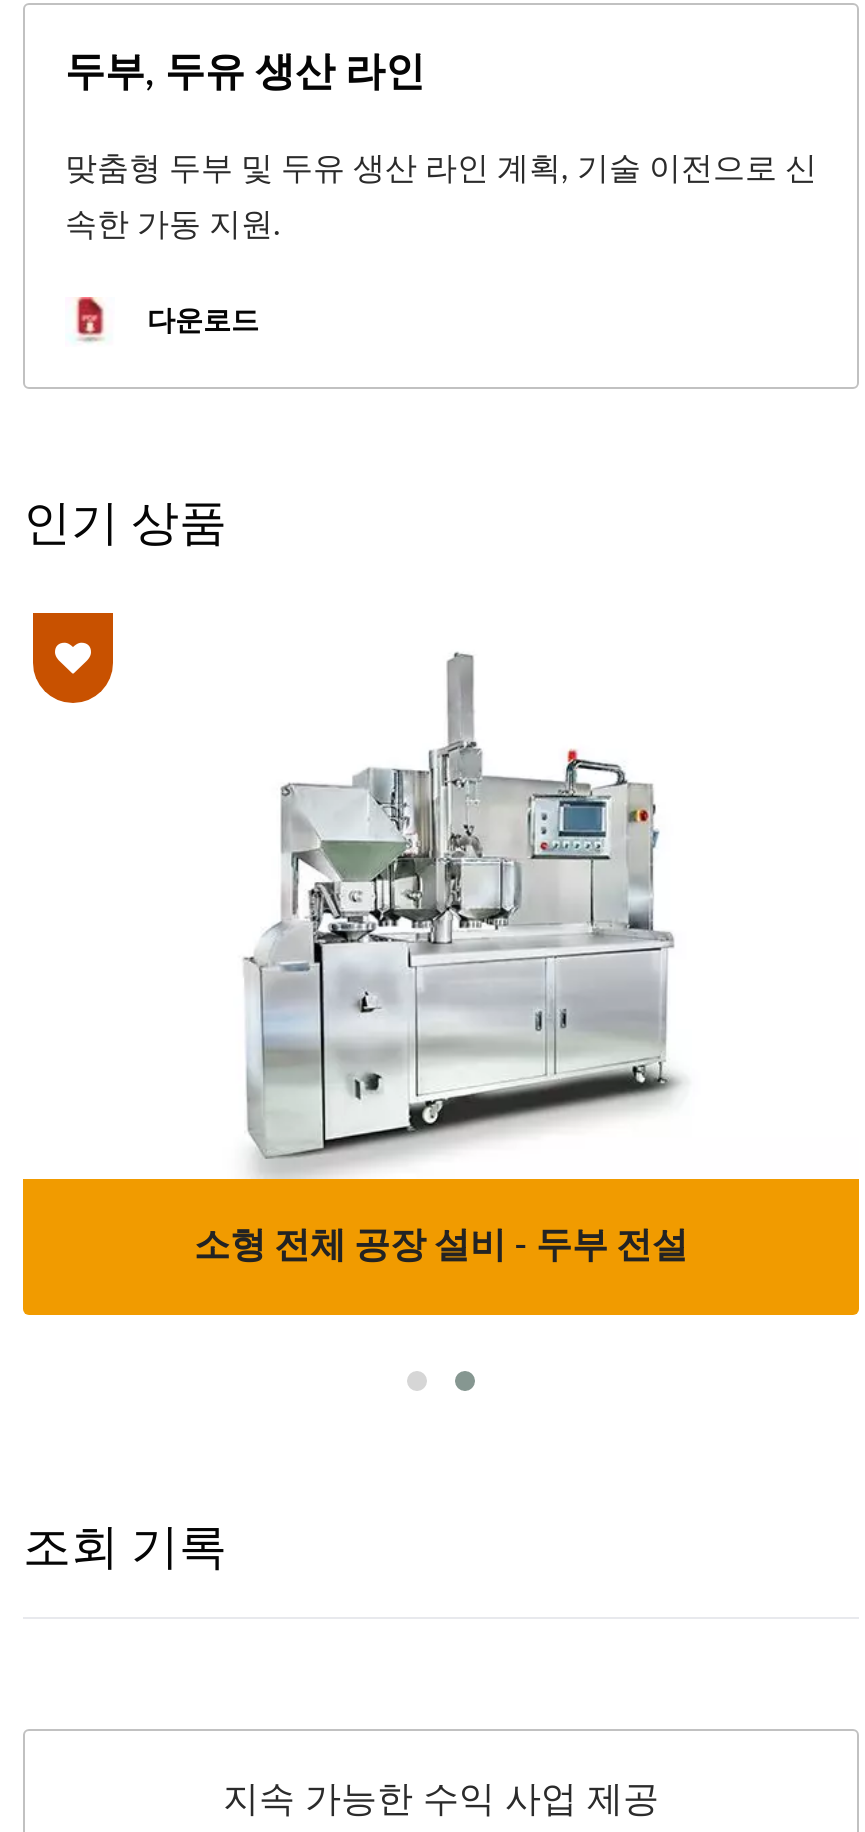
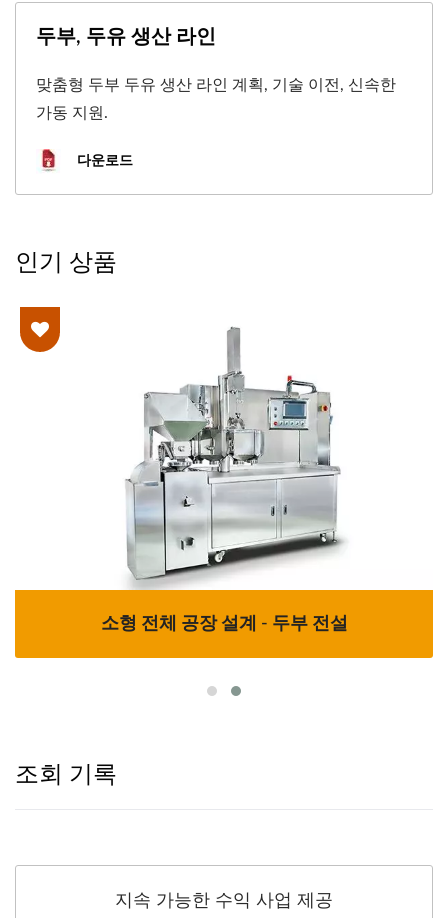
[65,153,817,185] 맞춤형 두부 및 두유 생산 라인 계획, 기술 이전으로 신 -> [36,77,396,93] 맞춤형 두부 두유 생산 라인 계획, 기술 이전, 신속한
[65,209,281,241] 속한 가동 지원. -> [36,105,108,121] 가동 지원.
[194,1229,688,1265] 소형 전체 공장 설비 - 두부 전설 -> [100,615,347,633] 소형 전체 공장 설계 - 두부 전설

